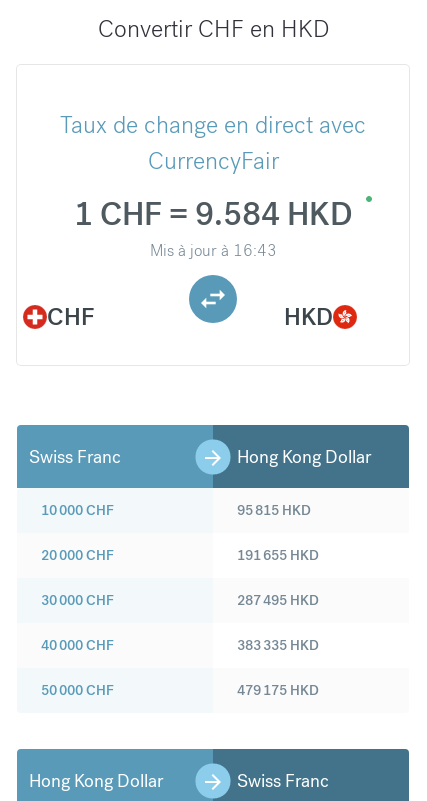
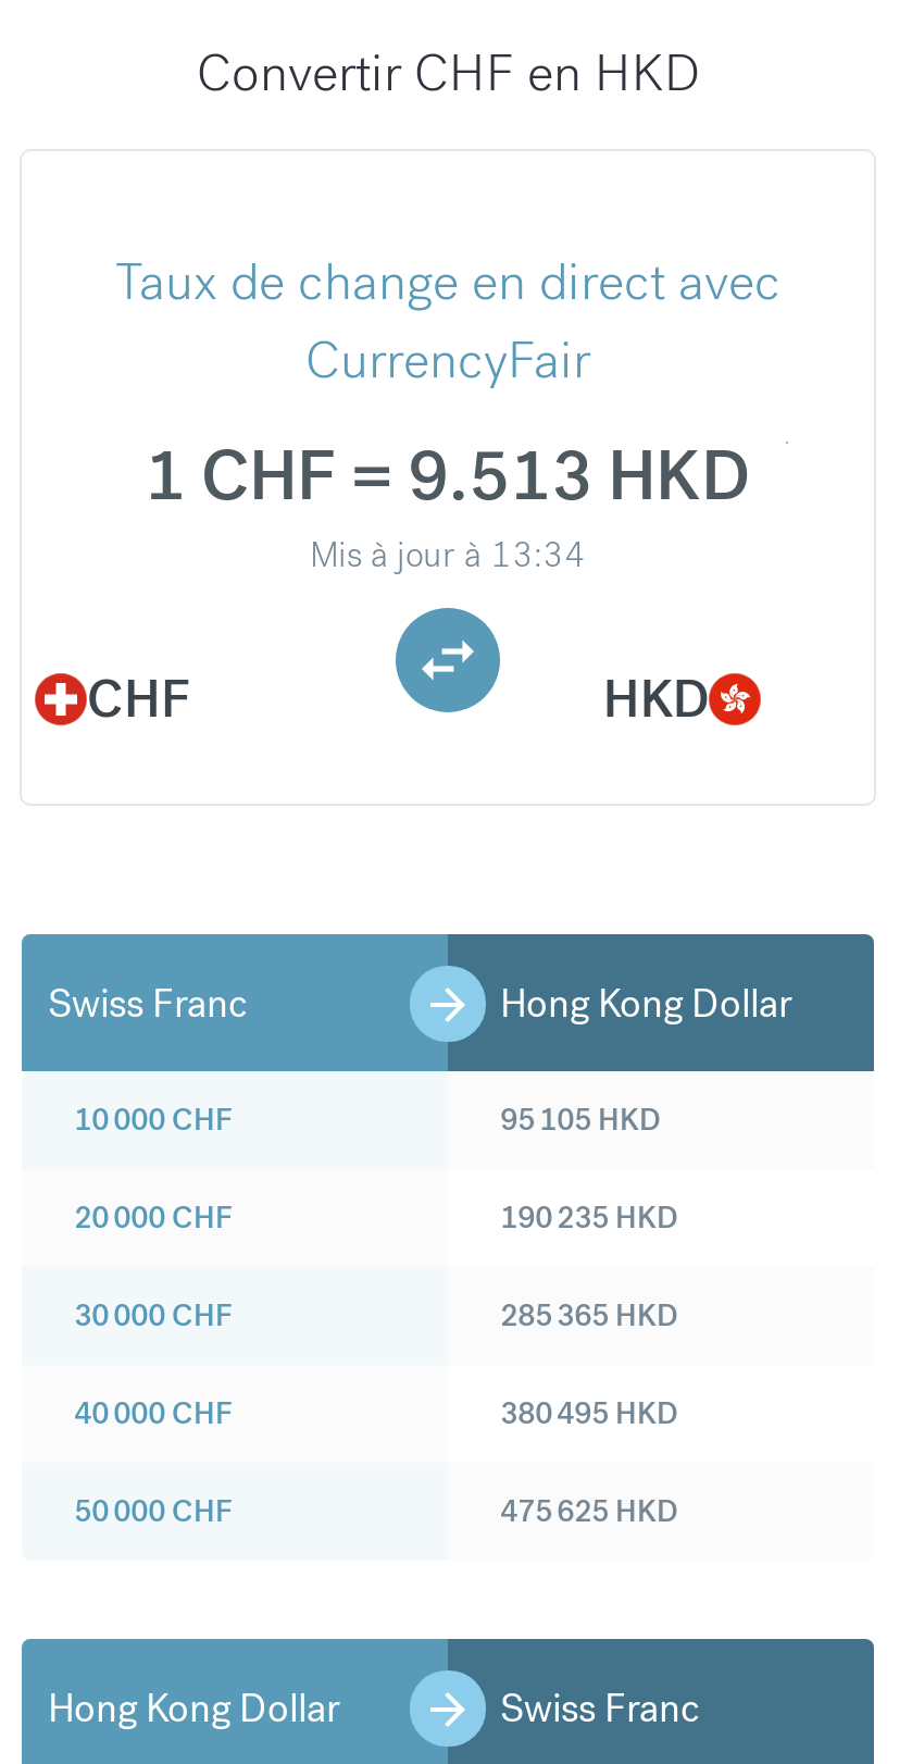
[73,194,352,235] 1 CHF = 9.584 HKD -> [145,432,751,521] 1 CHF = 9.513 HKD
[149,240,276,261] Mis à jour à 16:43 -> [310,532,586,578] Mis à jour à 13:34
[237,501,311,519] 95 815 HKD -> [500,1100,661,1139] 95 105 HKD
[237,546,319,564] 191 655 HKD -> [500,1198,678,1237] 190 235 HKD
[237,591,319,609] 287 495 HKD -> [500,1296,678,1335] 285 365 HKD
[237,636,319,654] 383 335 HKD -> [500,1394,678,1433] 380 495 HKD
[237,681,319,699] 479 175 HKD -> [500,1491,678,1531] 475 625 HKD

